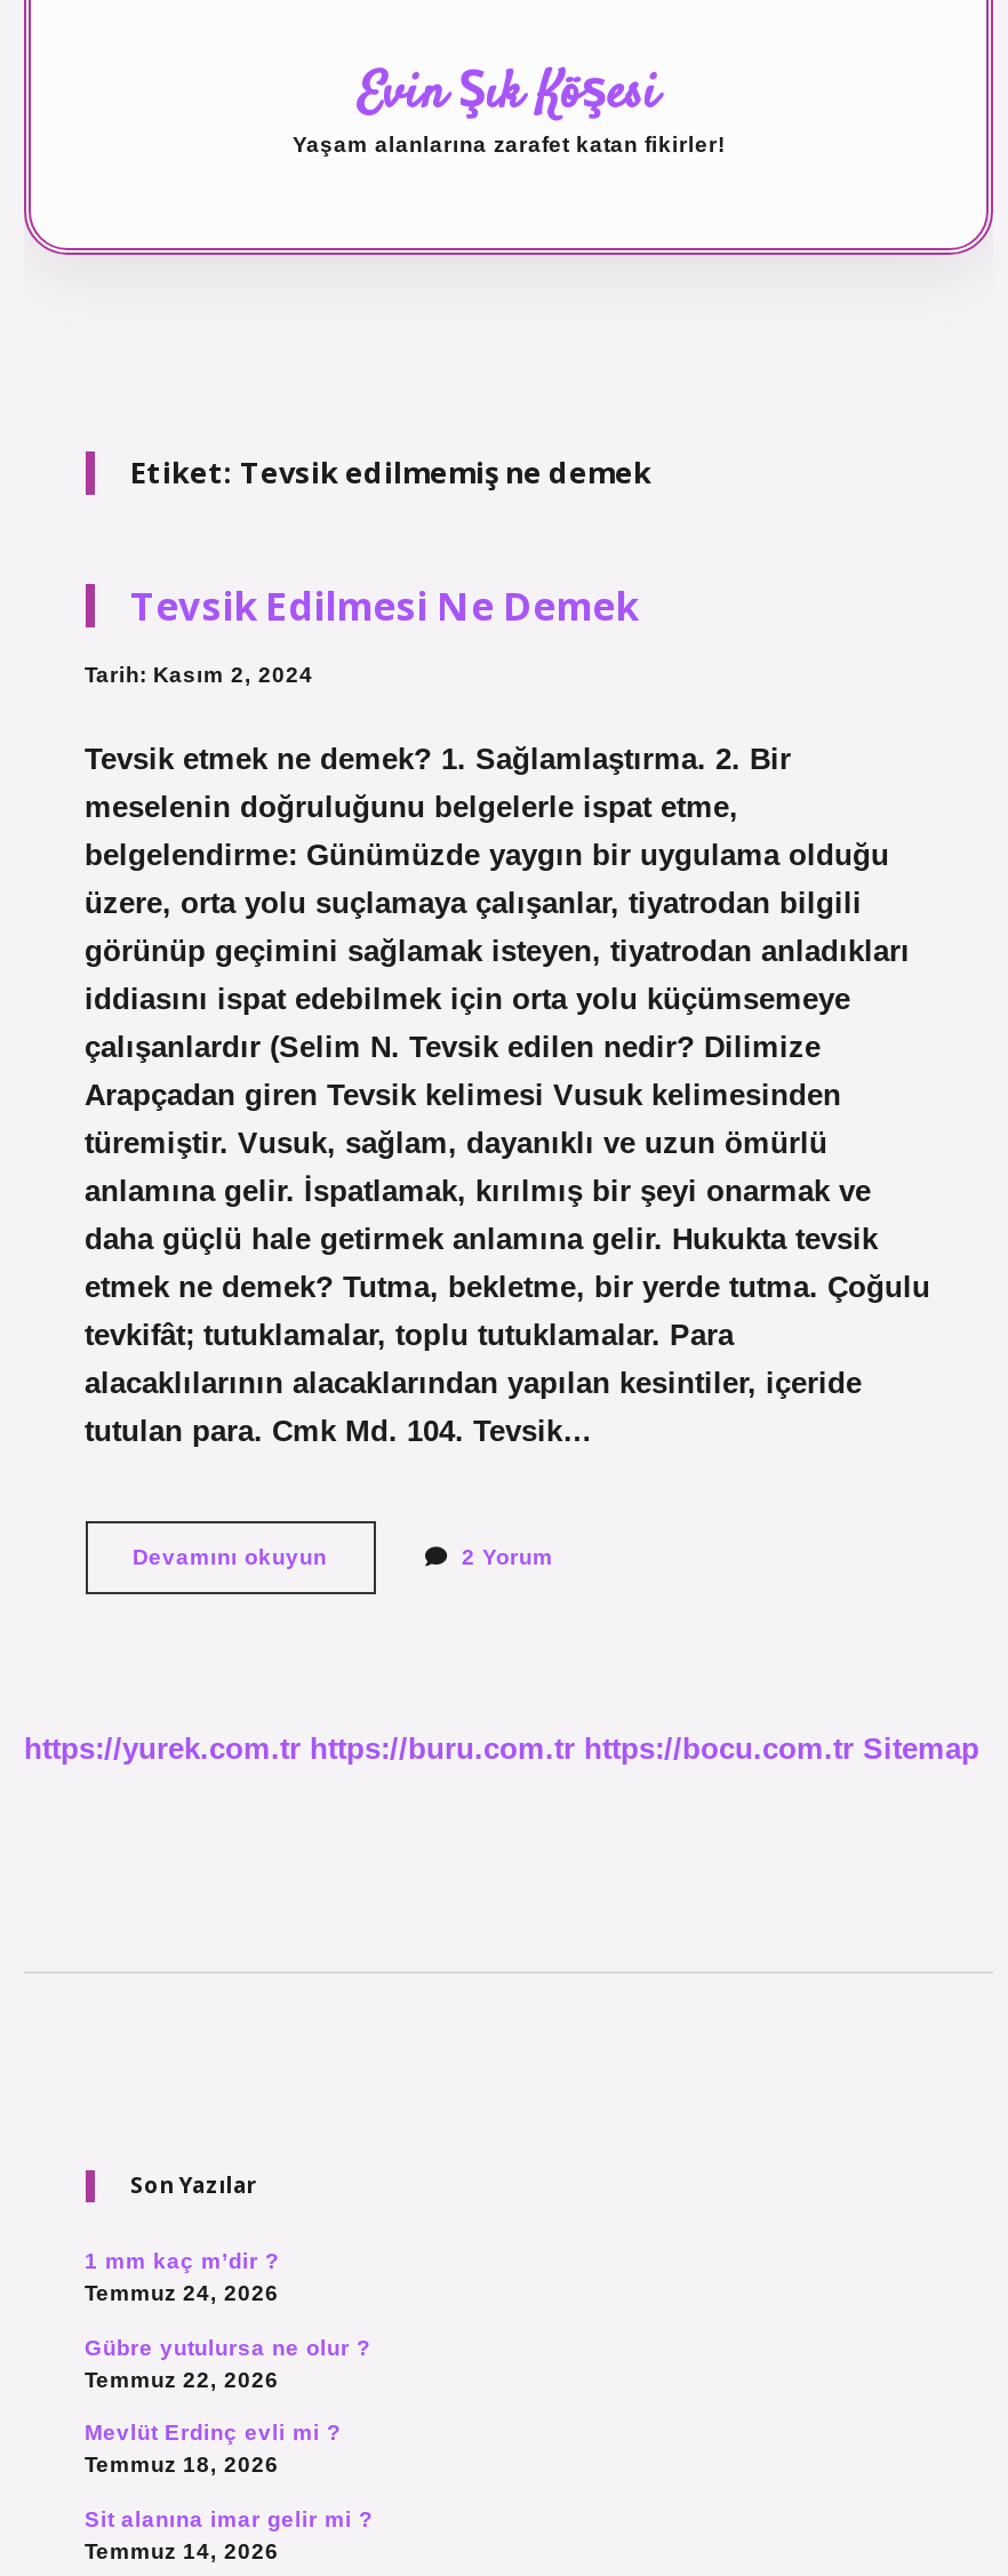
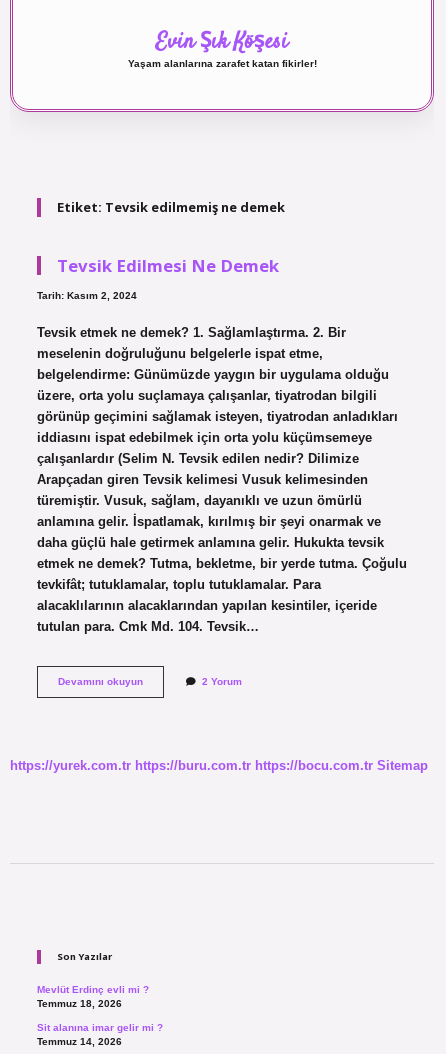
[85,2249,370,2392] 1 mm kaç m’dir ? | Temmuz 24, 2026 | Gübre yutulursa ne olur ? | Temmuz 22, 2026 -> none

